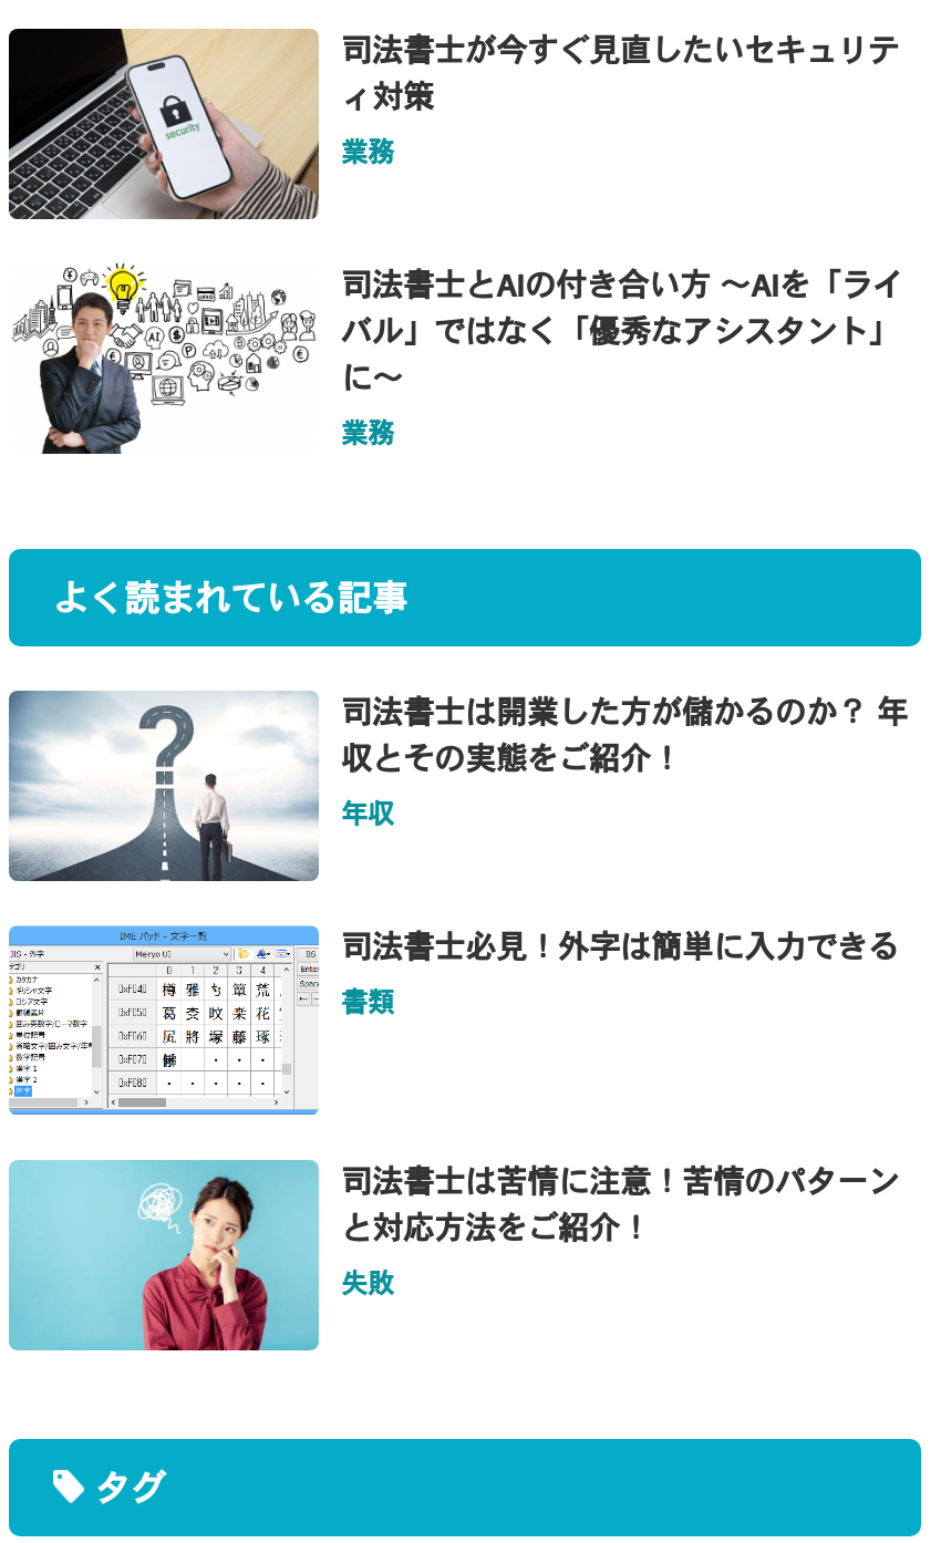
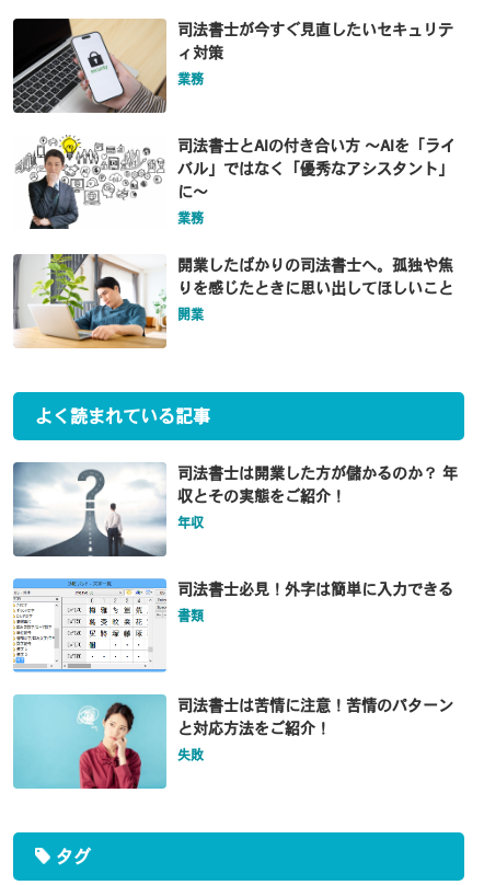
none -> [12,253,453,349] [image] | 開業したばかりの司法書士へ。孤独や焦 | りを感じたときに思い出してほしいこと | 開業

